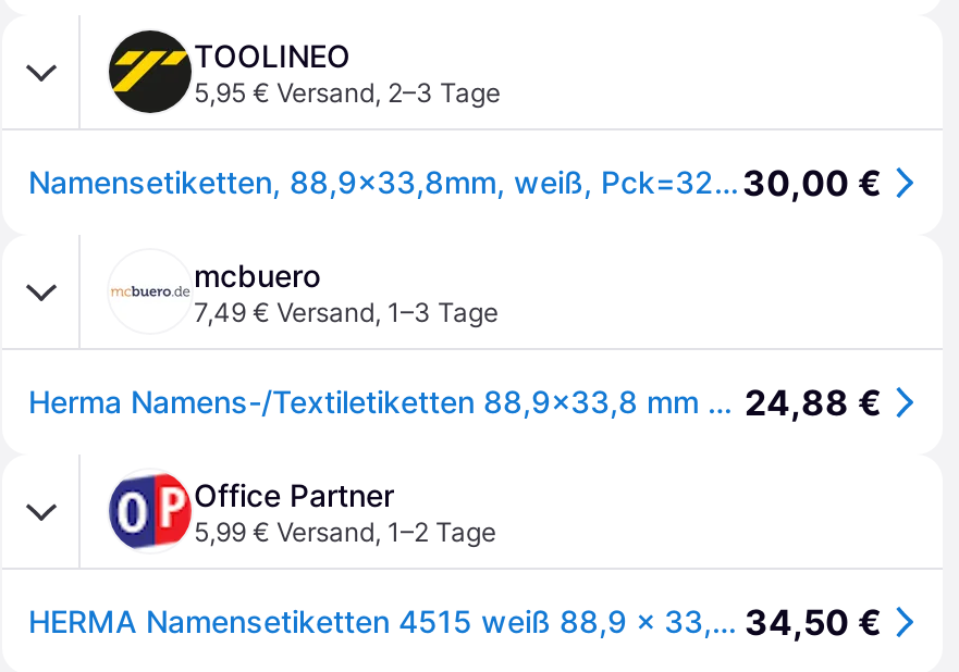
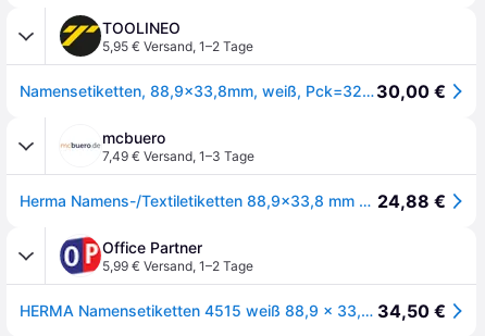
[194,76,501,109] 5,95 € Versand, 2–3 Tage -> [102,38,253,54] 5,95 € Versand, 1–2 Tage

